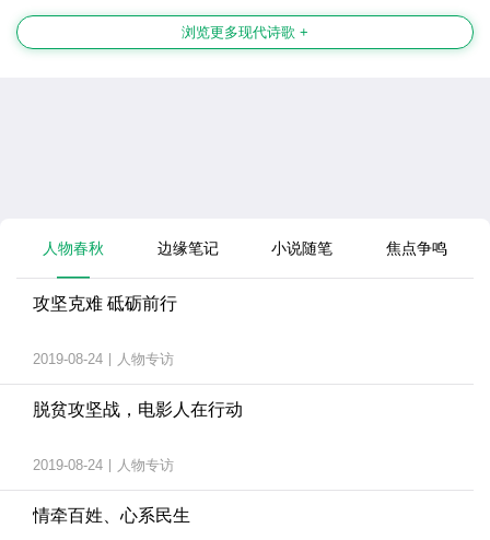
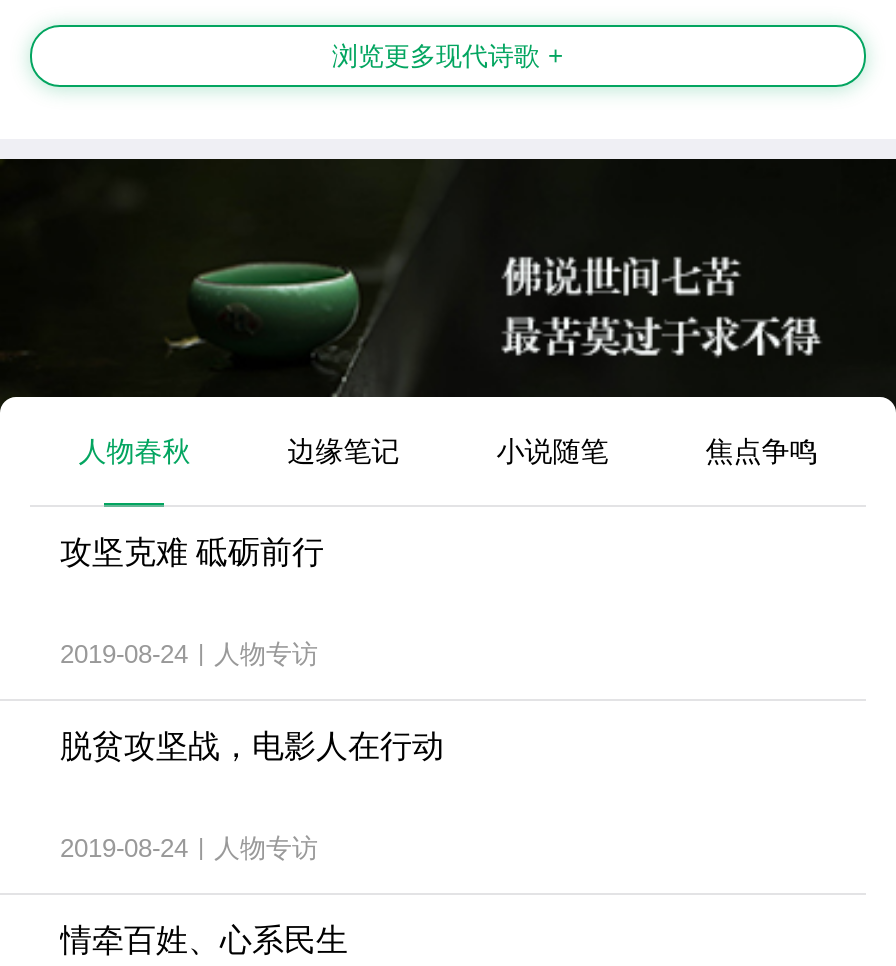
none -> [6,157,890,409] [image]

